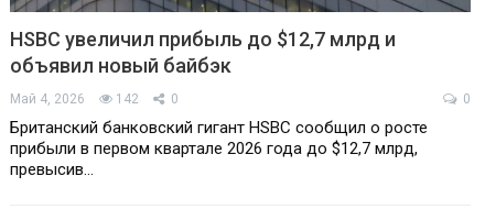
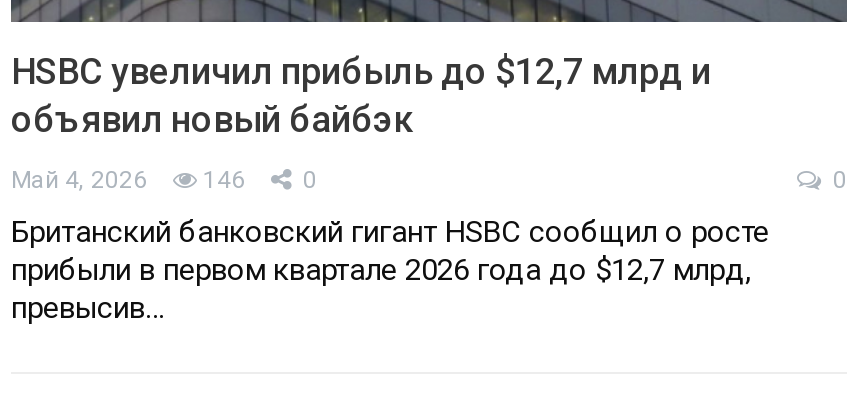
[10,91,179,106] Май 4, 2026 142 0 -> [11,165,317,193] Май 4, 2026 146 0

